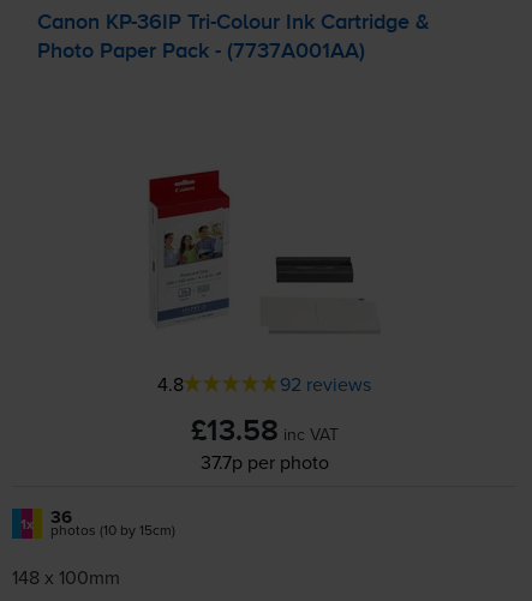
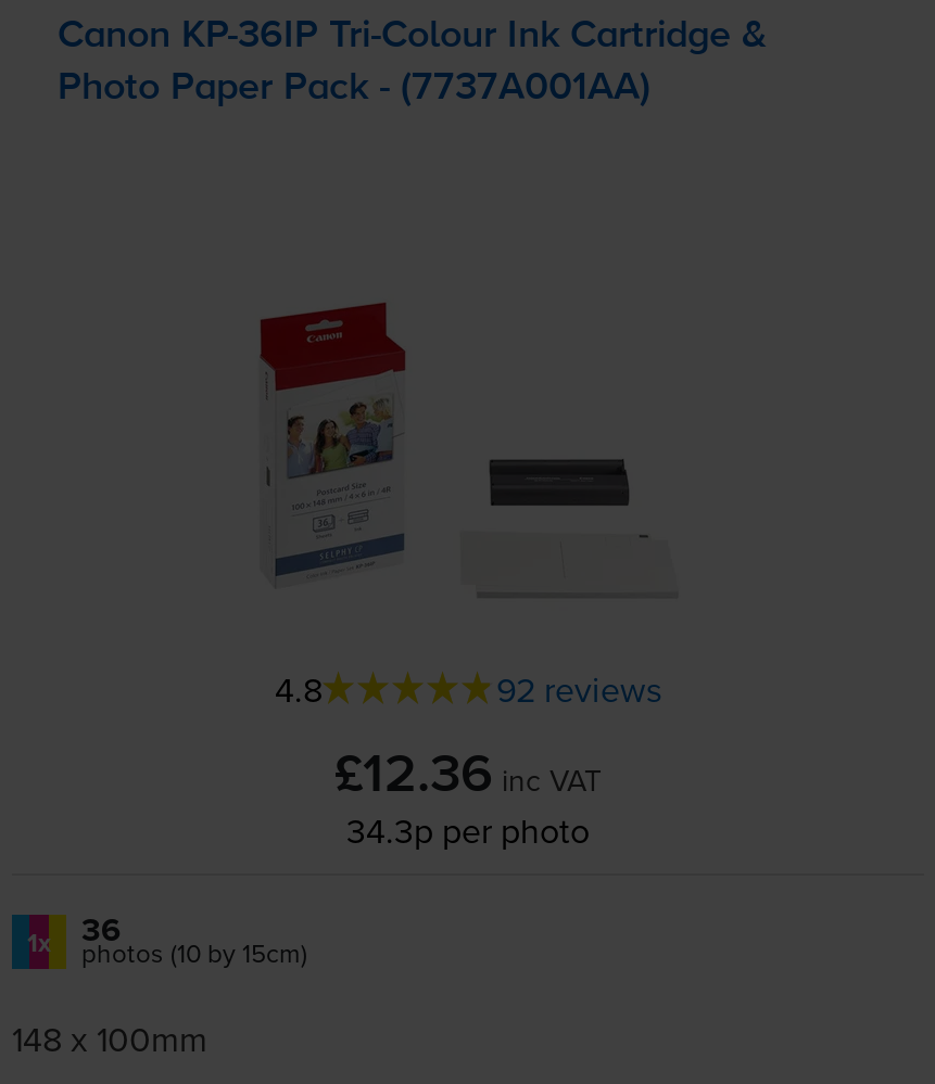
[190,418,338,448] £13.58 inc VAT -> [334,750,602,804] £12.36 inc VAT
[200,449,328,475] 37.7p per photo -> [346,806,590,854] 34.3p per photo

